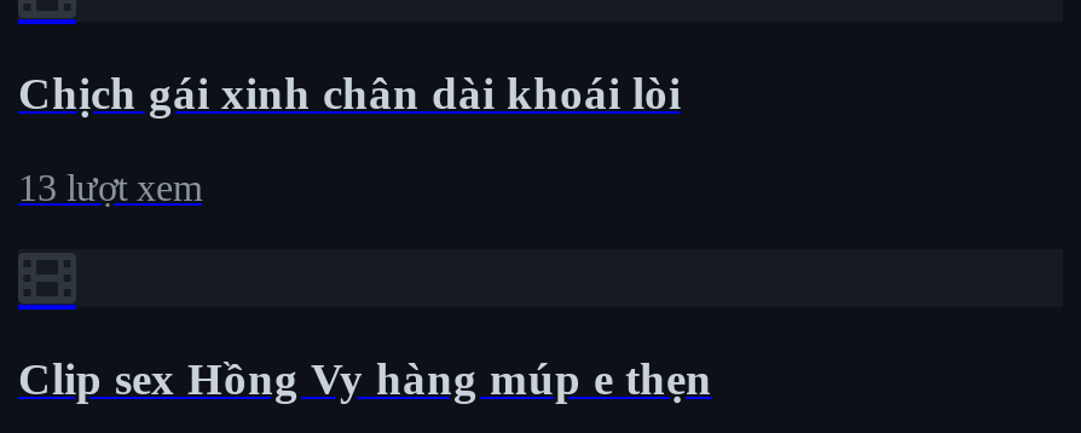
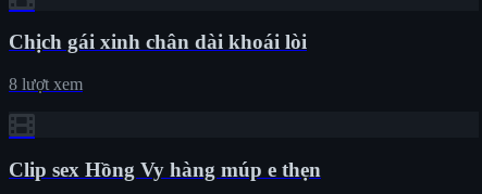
[18,167,202,208] 13 lượt xem -> [9,75,83,93] 8 lượt xem

